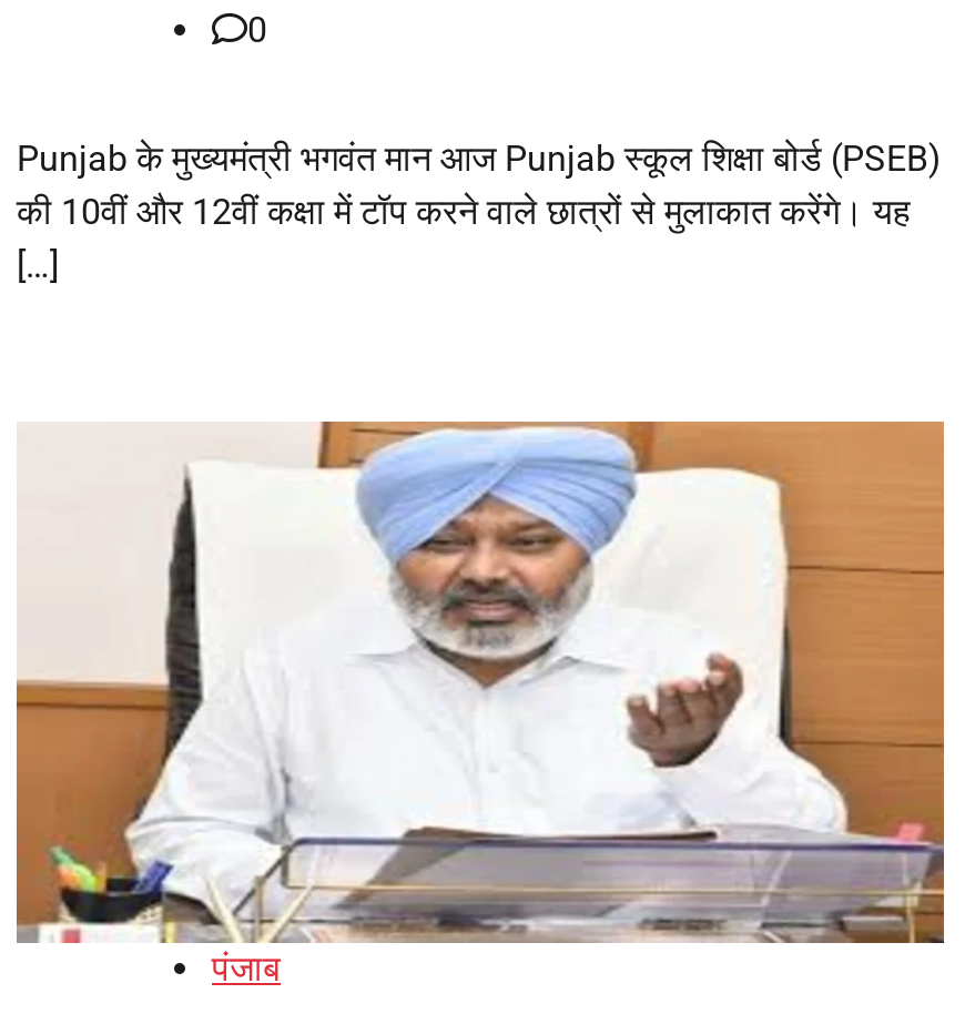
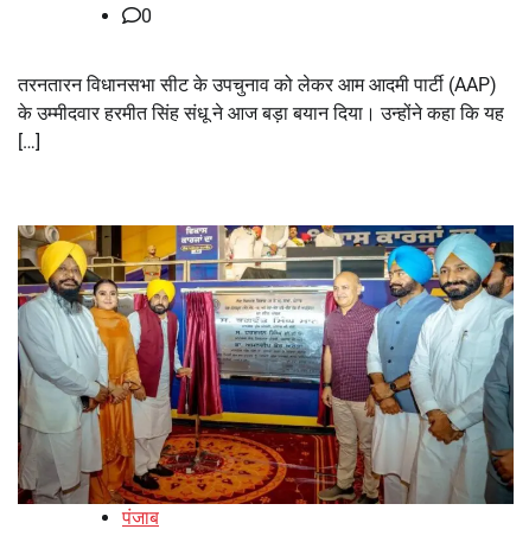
[17,137,942,233] Punjab के मुख्यमंत्री भगवंत मान आज Punjab स्कूल शिक्षा बोर्ड (PSEB) | की 10वीं और 12वीं कक्षा में टॉप करने वाले छात्रों से मुलाकात करेंगे। यह -> [18,73,504,124] तरनतारन विधानसभा सीट के उपचुनाव को लेकर आम आदमी पार्टी (AAP) | के उम्मीदवार हरमीत सिंह संधू ने आज बड़ा बयान दिया। उन्होंने कहा कि यह
[14,419,946,945] [image] -> [17,224,515,505] [image]

